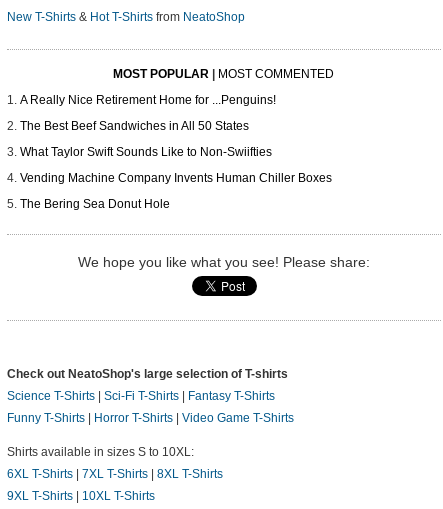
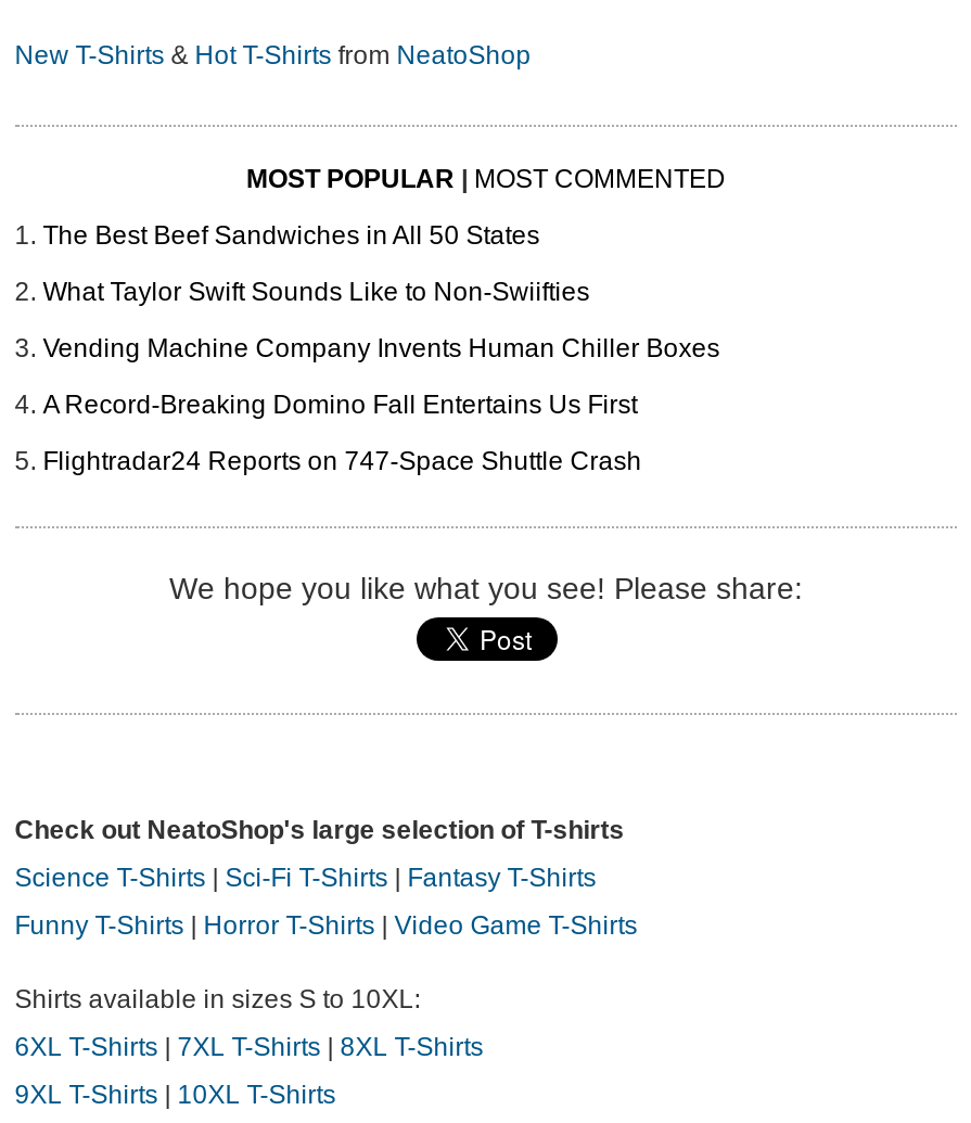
[20,93,276,107] A Really Nice Retirement Home for ...Penguins! -> none
moved [20,119,332,185] -> [43,221,720,365]: The Best Beef Sandwiches in All 50 States | What Taylor Swift Sounds Like to Non-Swiifties | Vending Machine Company Invents Human Chiller Boxes
[20,197,170,211] The Bering Sea Donut Hole -> [43,391,642,477] A Record-Breaking Domino Fall Entertains Us First | Flightradar24 Reports on 747-Space Shuttle Crash

